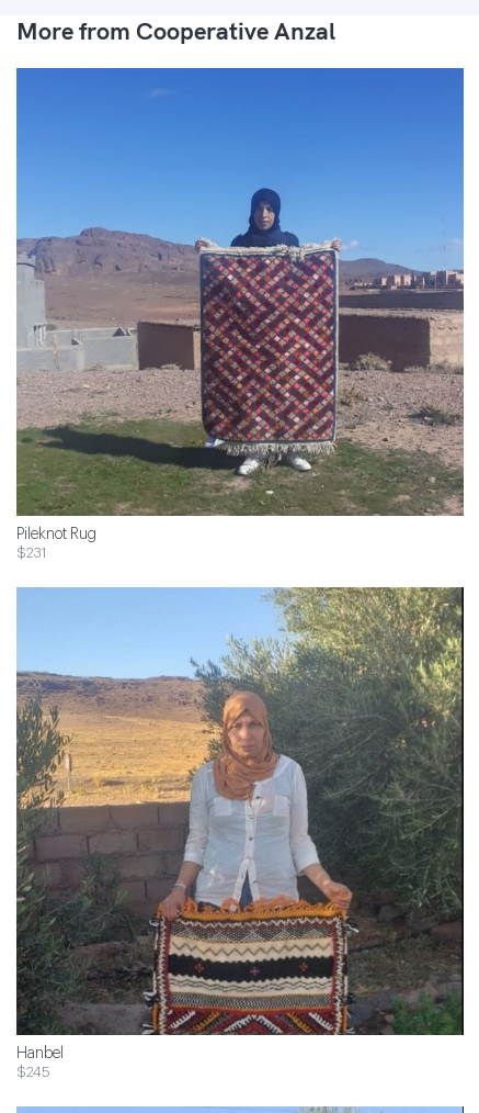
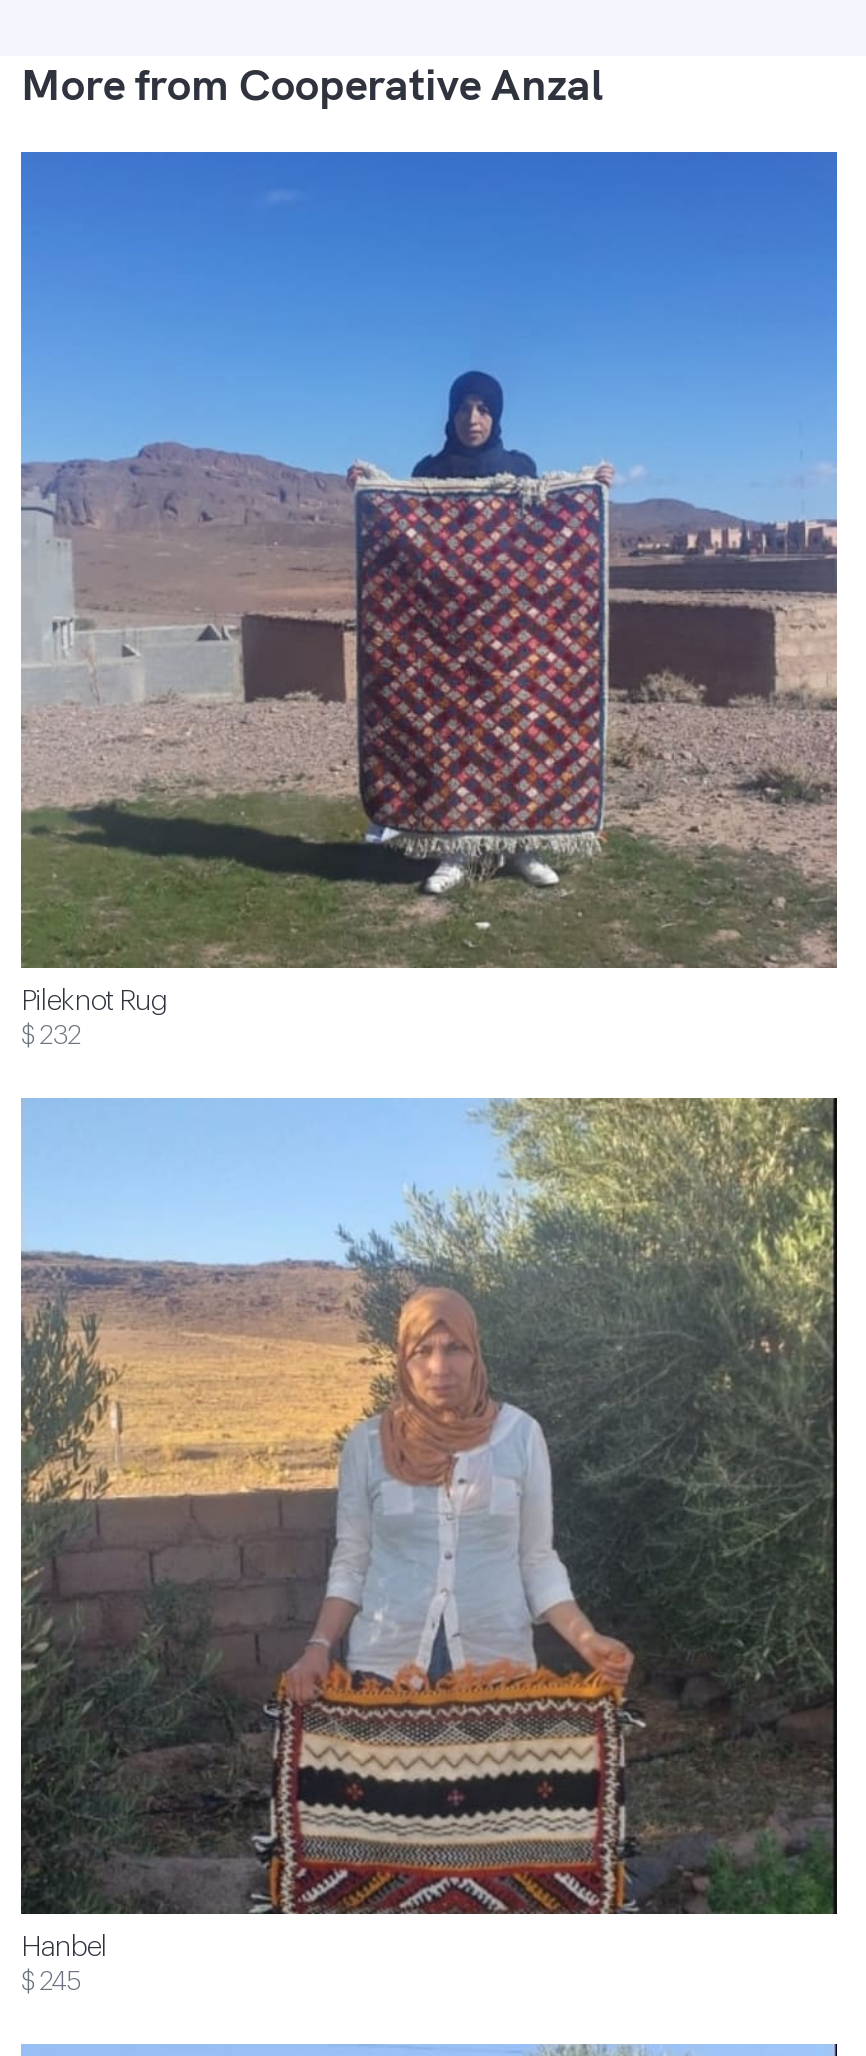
[16,546,46,560] $231 -> [21,1022,81,1048] $232

